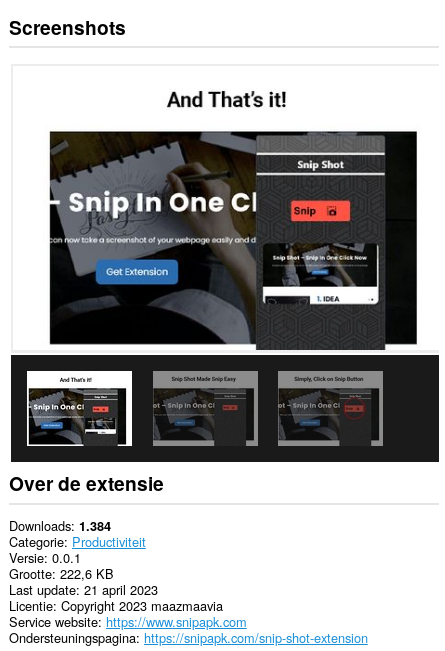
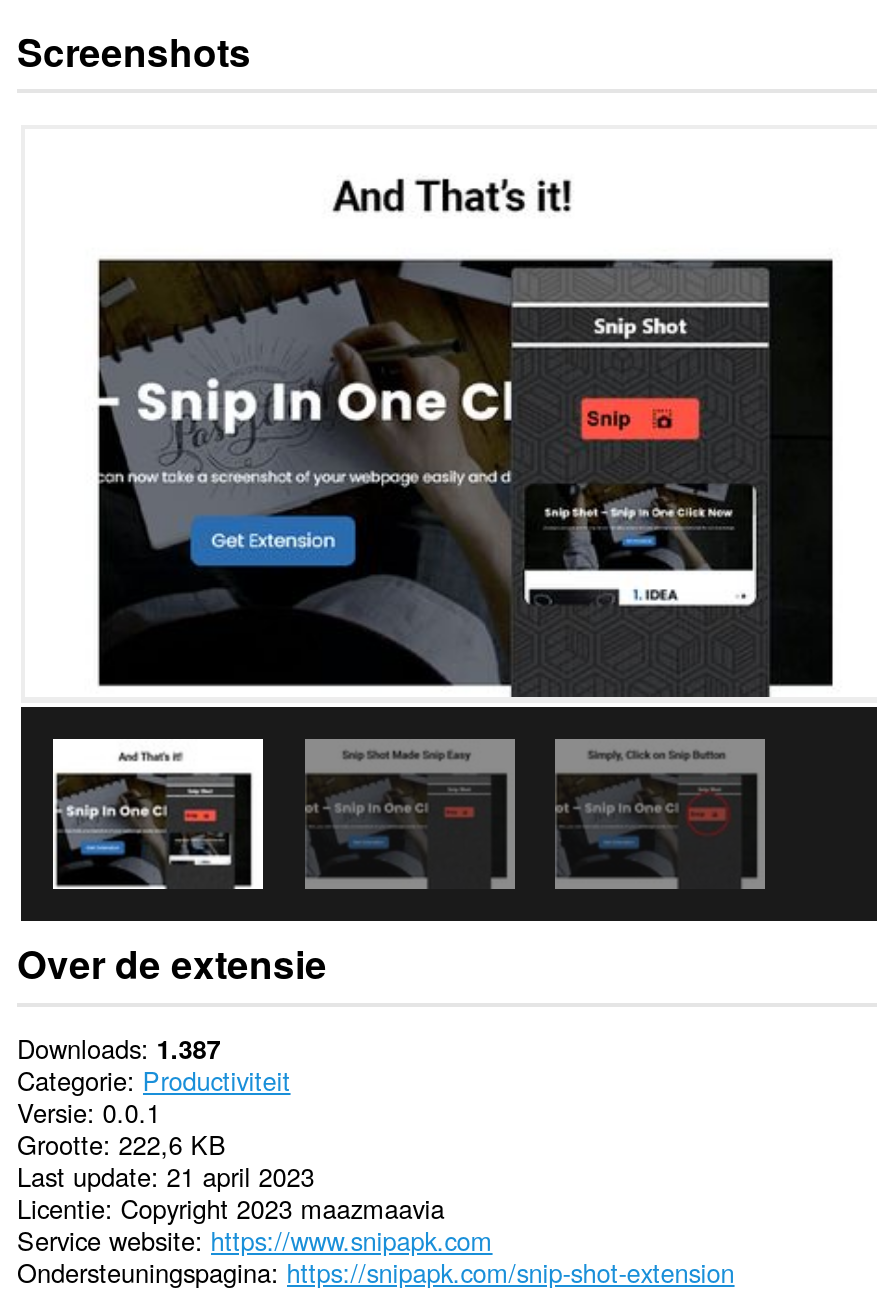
[9,516,111,535] Downloads 1.384 -> [17,1028,221,1066] Downloads 1.387

